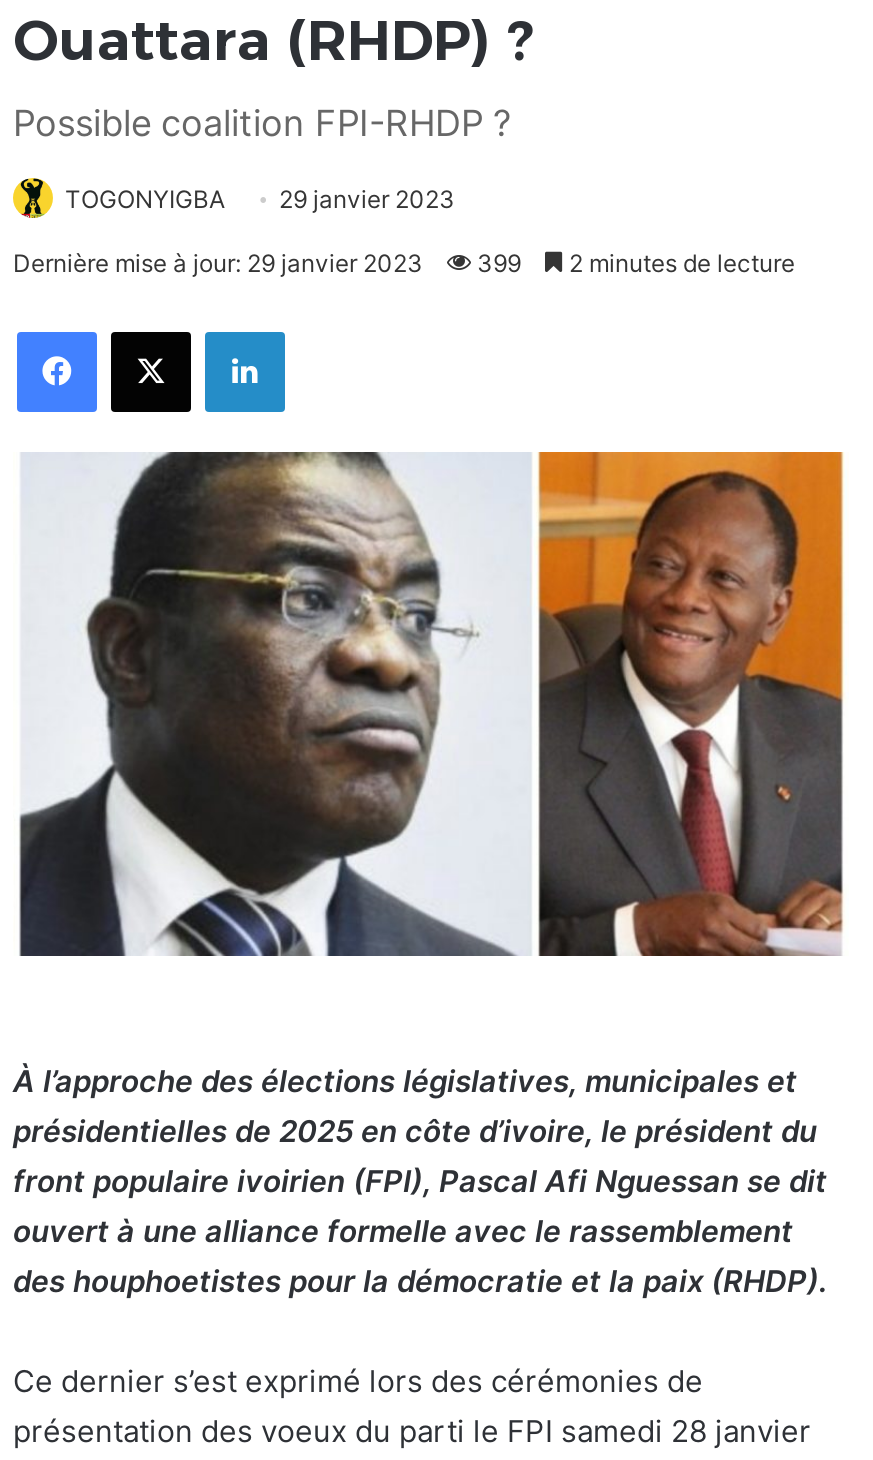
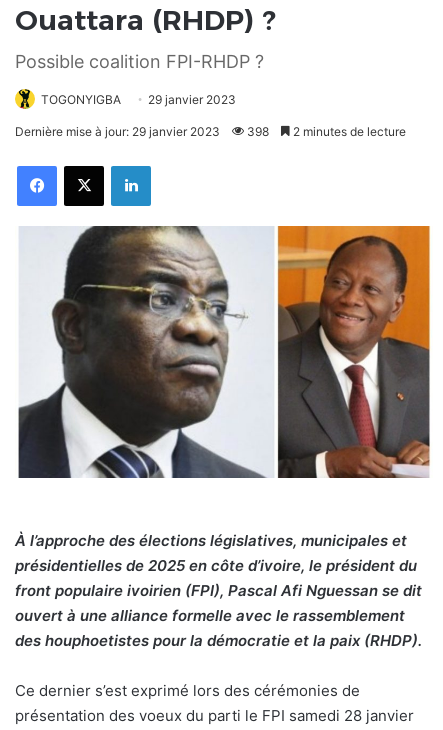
[13,249,795,279] Dernière mise à jour: 29 janvier 2023 399 2 minutes de lecture -> [15,124,406,139] Dernière mise à jour: 29 janvier 2023 398 2 minutes de lecture

